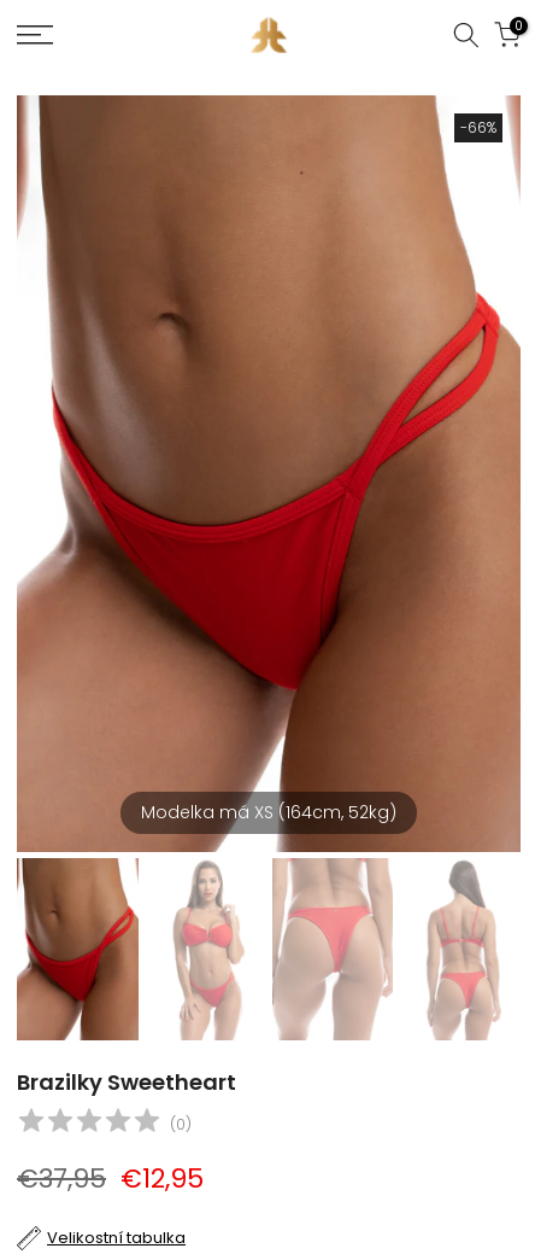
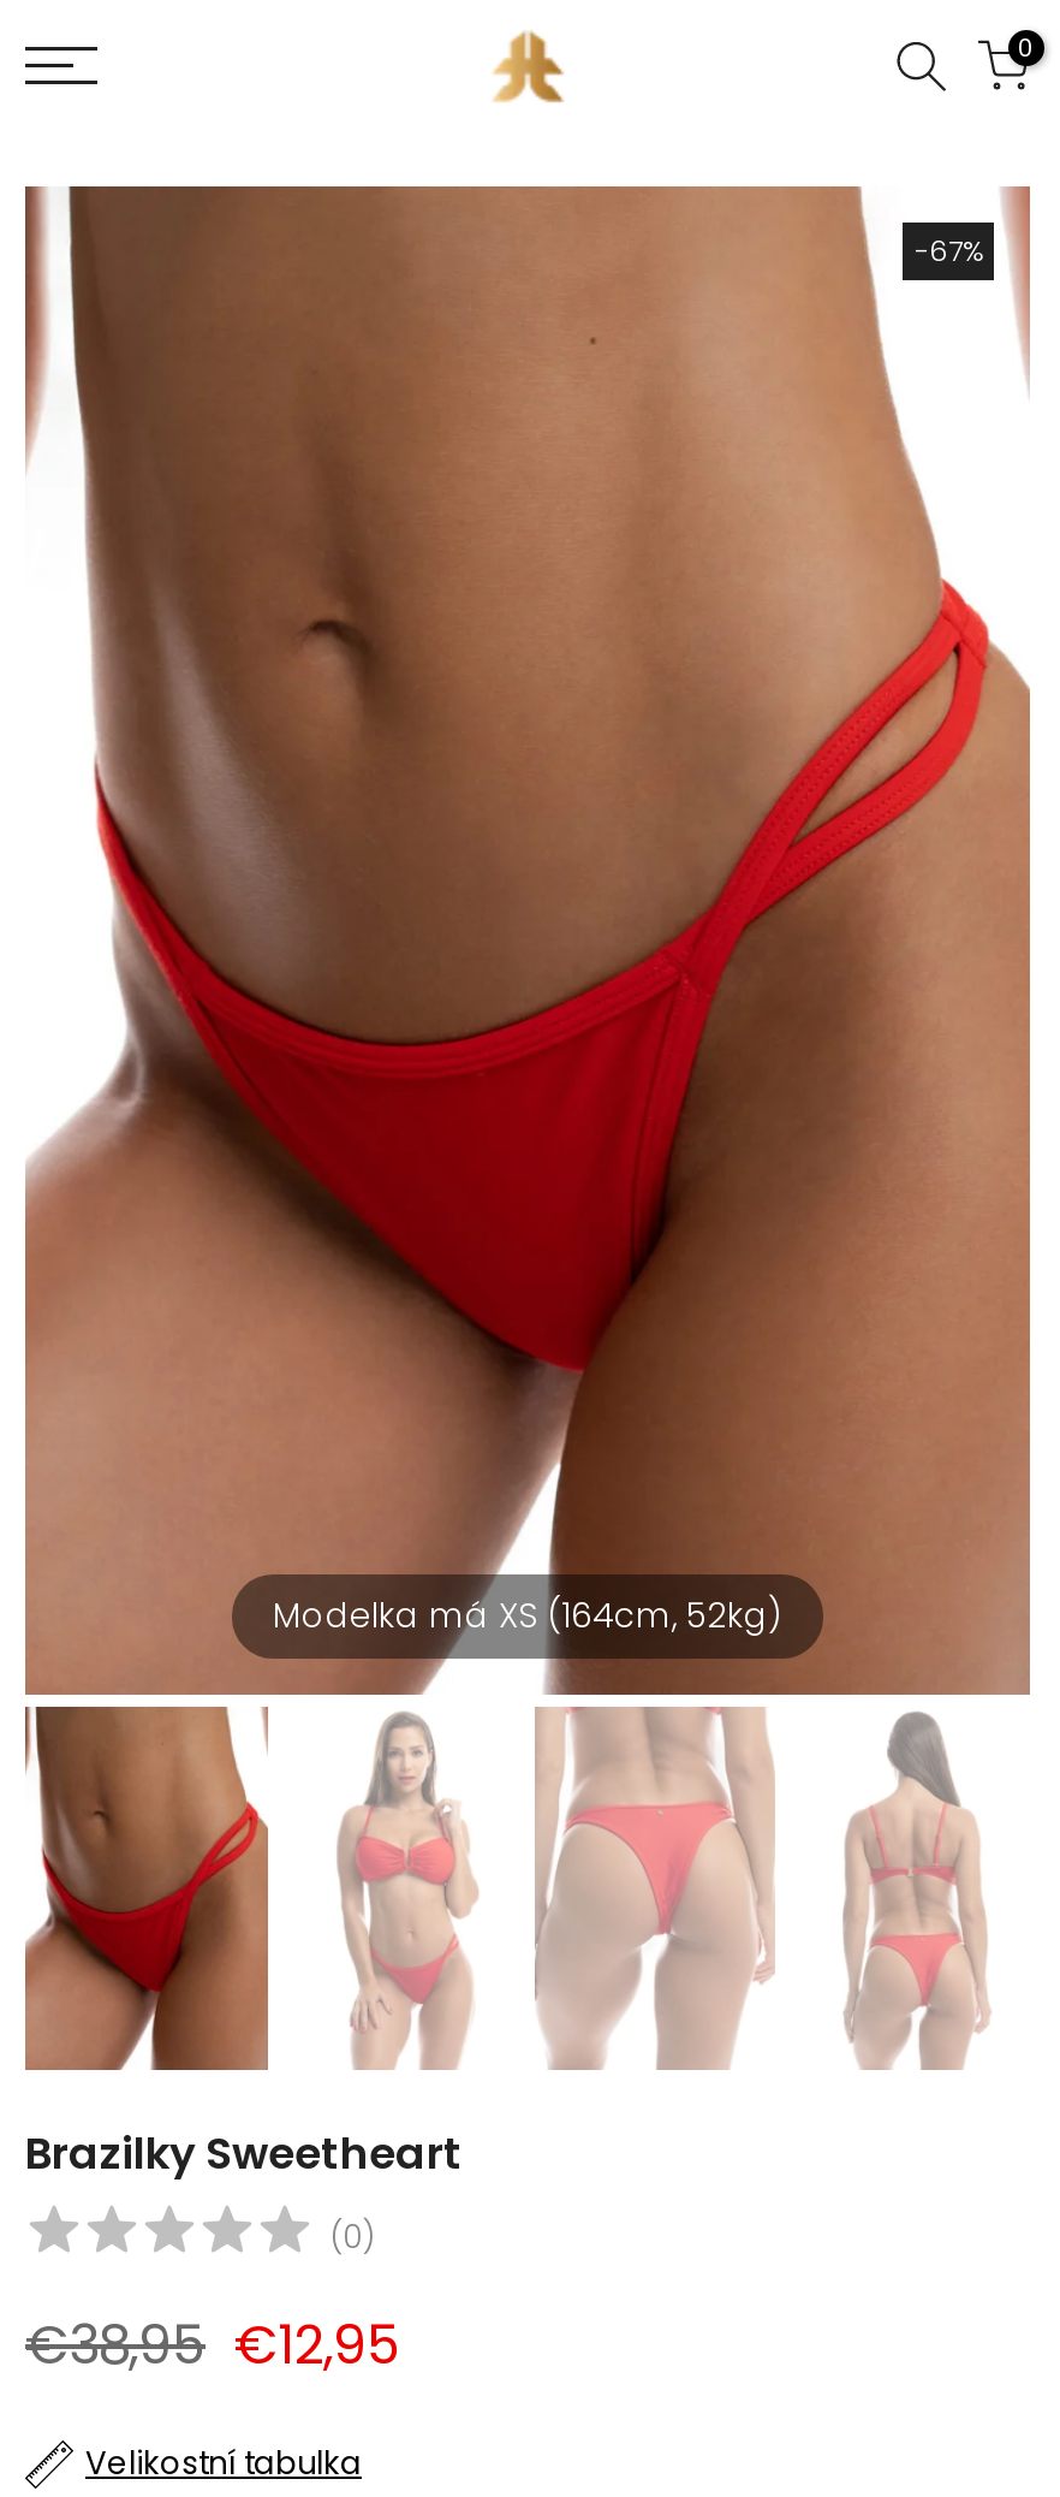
[460,117,496,138] -66% -> [915,230,982,271] -67%
[17,1160,204,1197] €37,95 €12,95 -> [25,2308,400,2383] €38,95 €12,95

